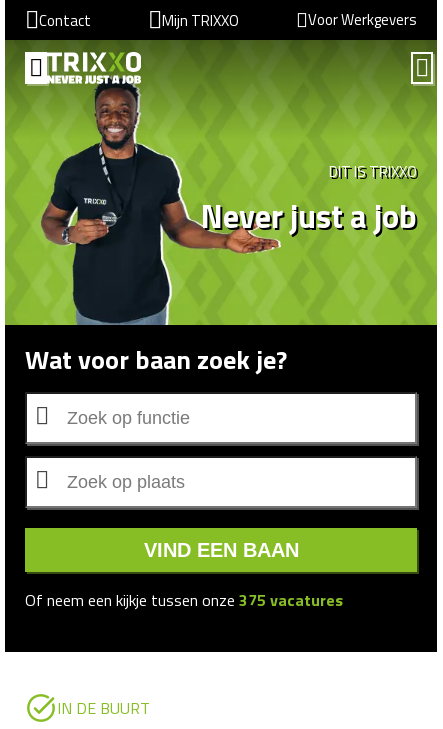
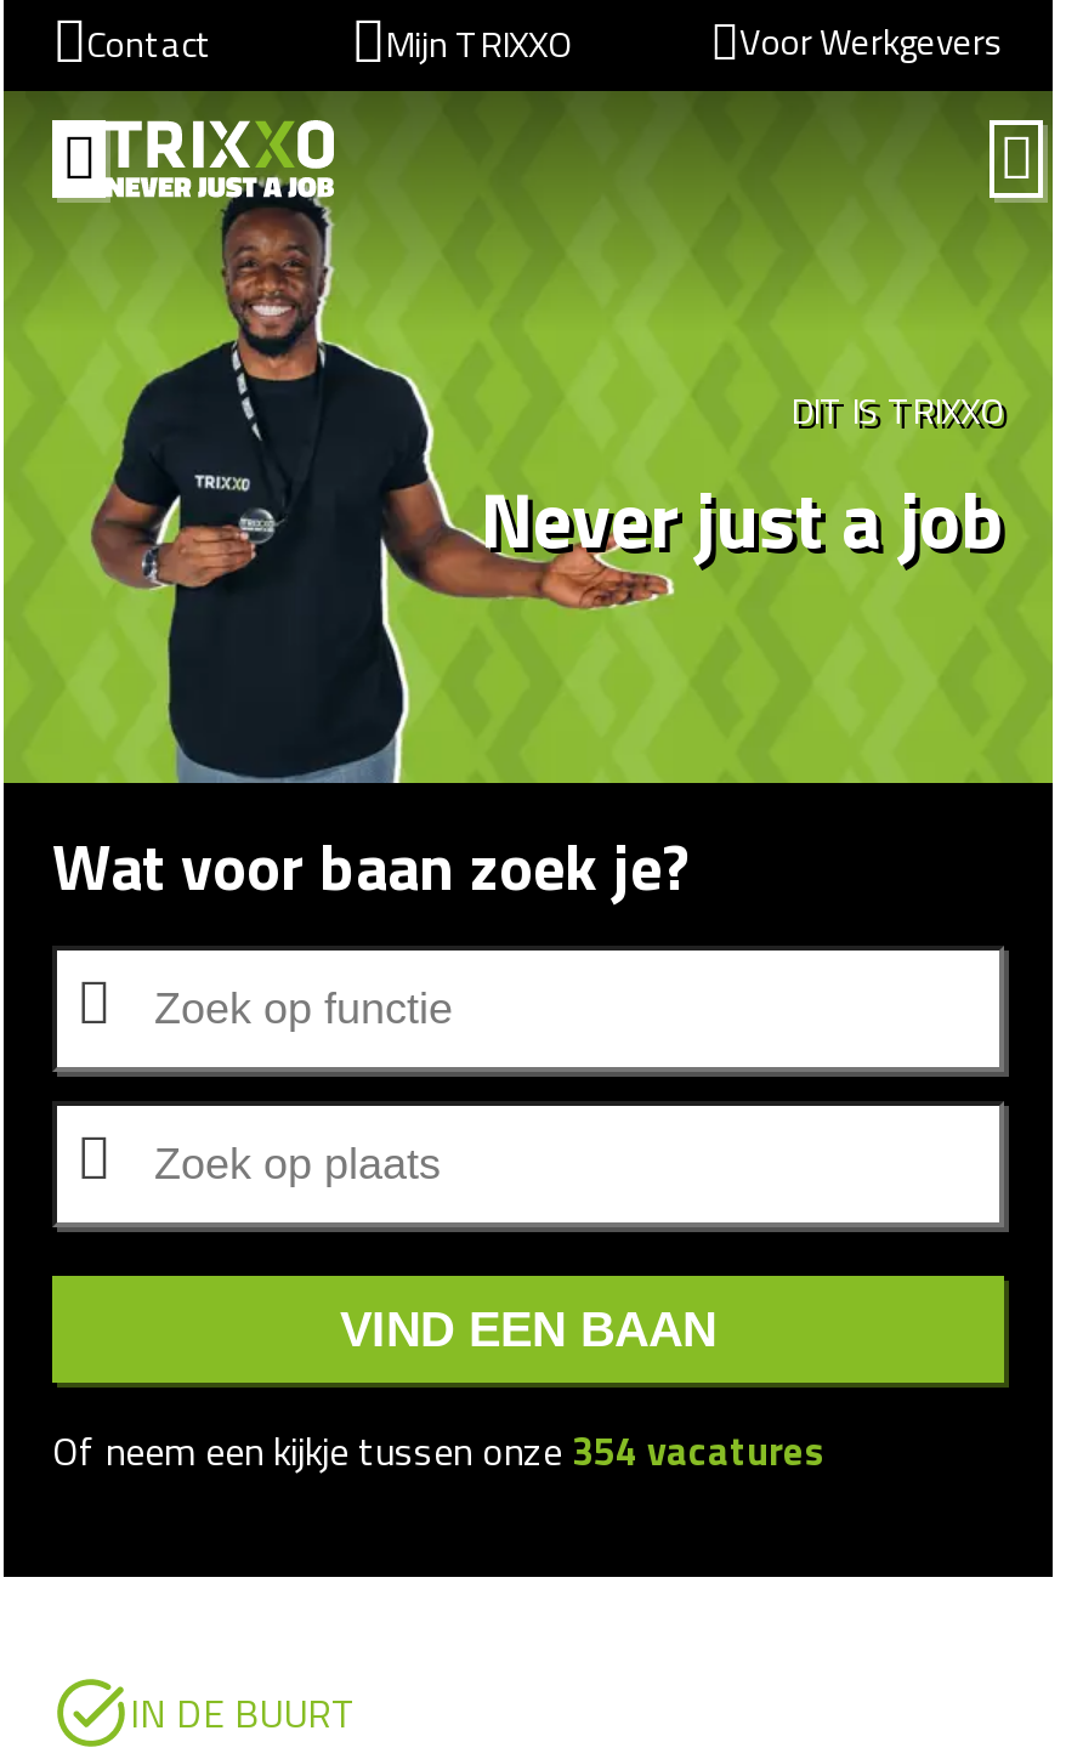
[25,588,343,612] Of neem een kijkje tussen onze 375 vacatures -> [52,1422,824,1481] Of neem een kijkje tussen onze 354 vacatures

